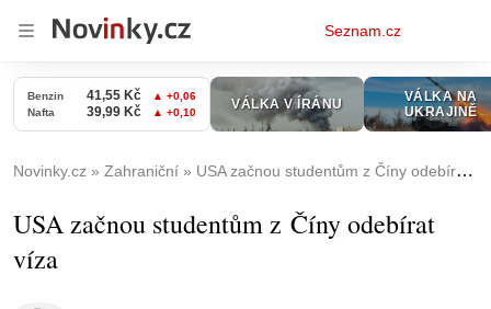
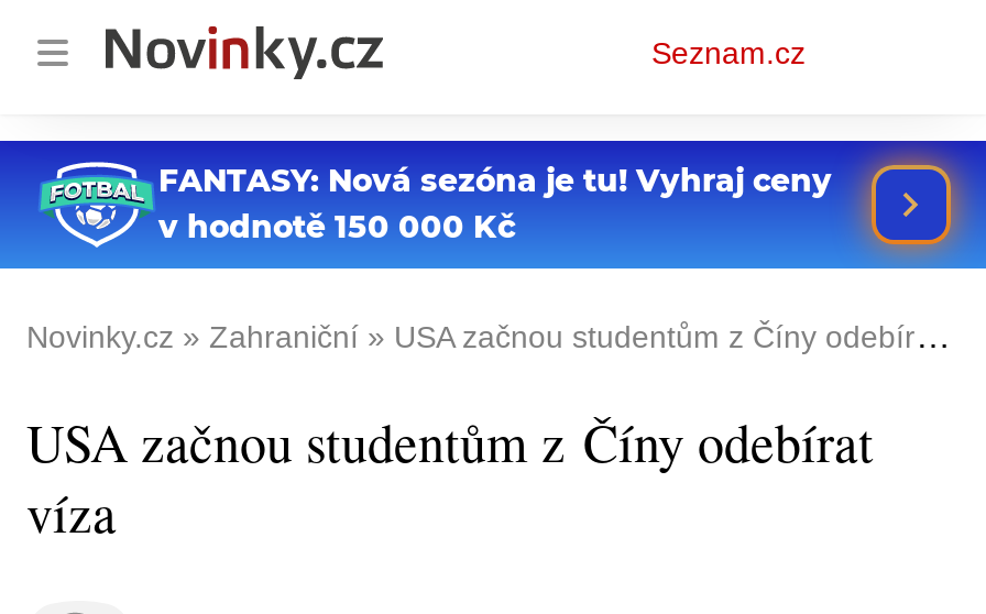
[3,75,488,137] [image] -> [7,139,979,271] [image]

